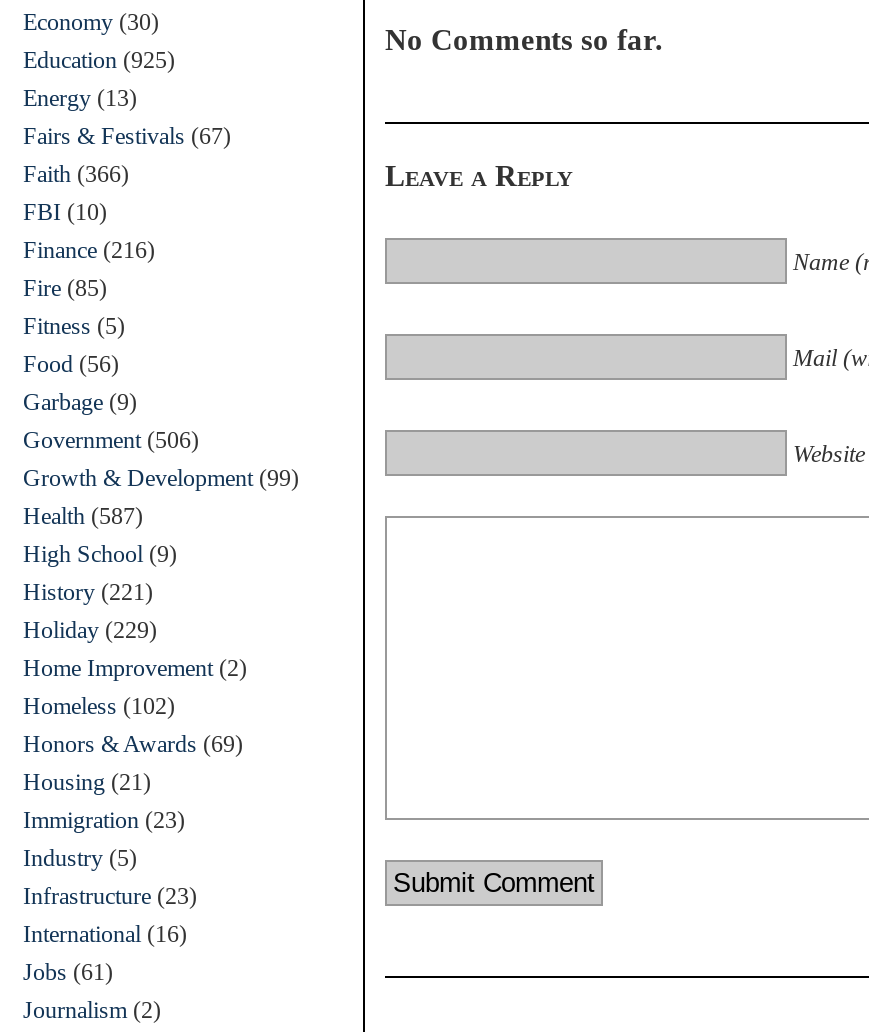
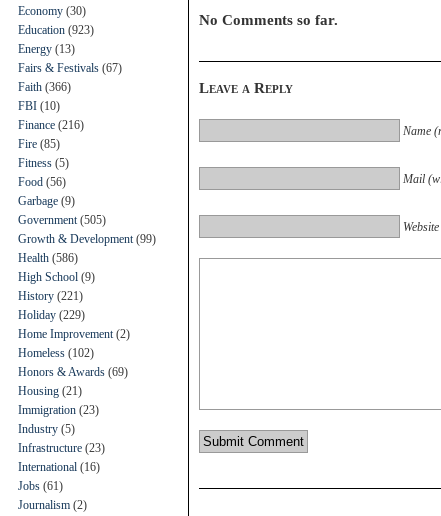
[23,46,175,74] Education (925) -> [18,23,94,37] Education (923)
[23,426,199,454] Government (506) -> [18,213,106,227] Government (505)
[23,502,143,530] Health (587) -> [18,251,78,265] Health (586)

